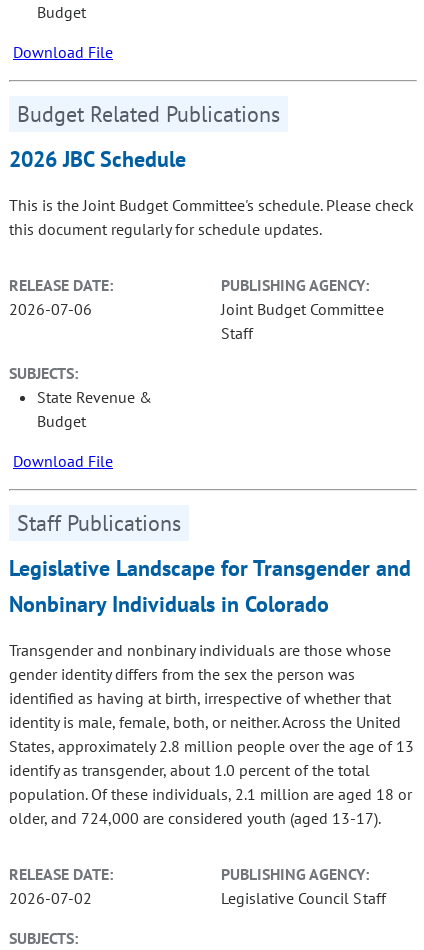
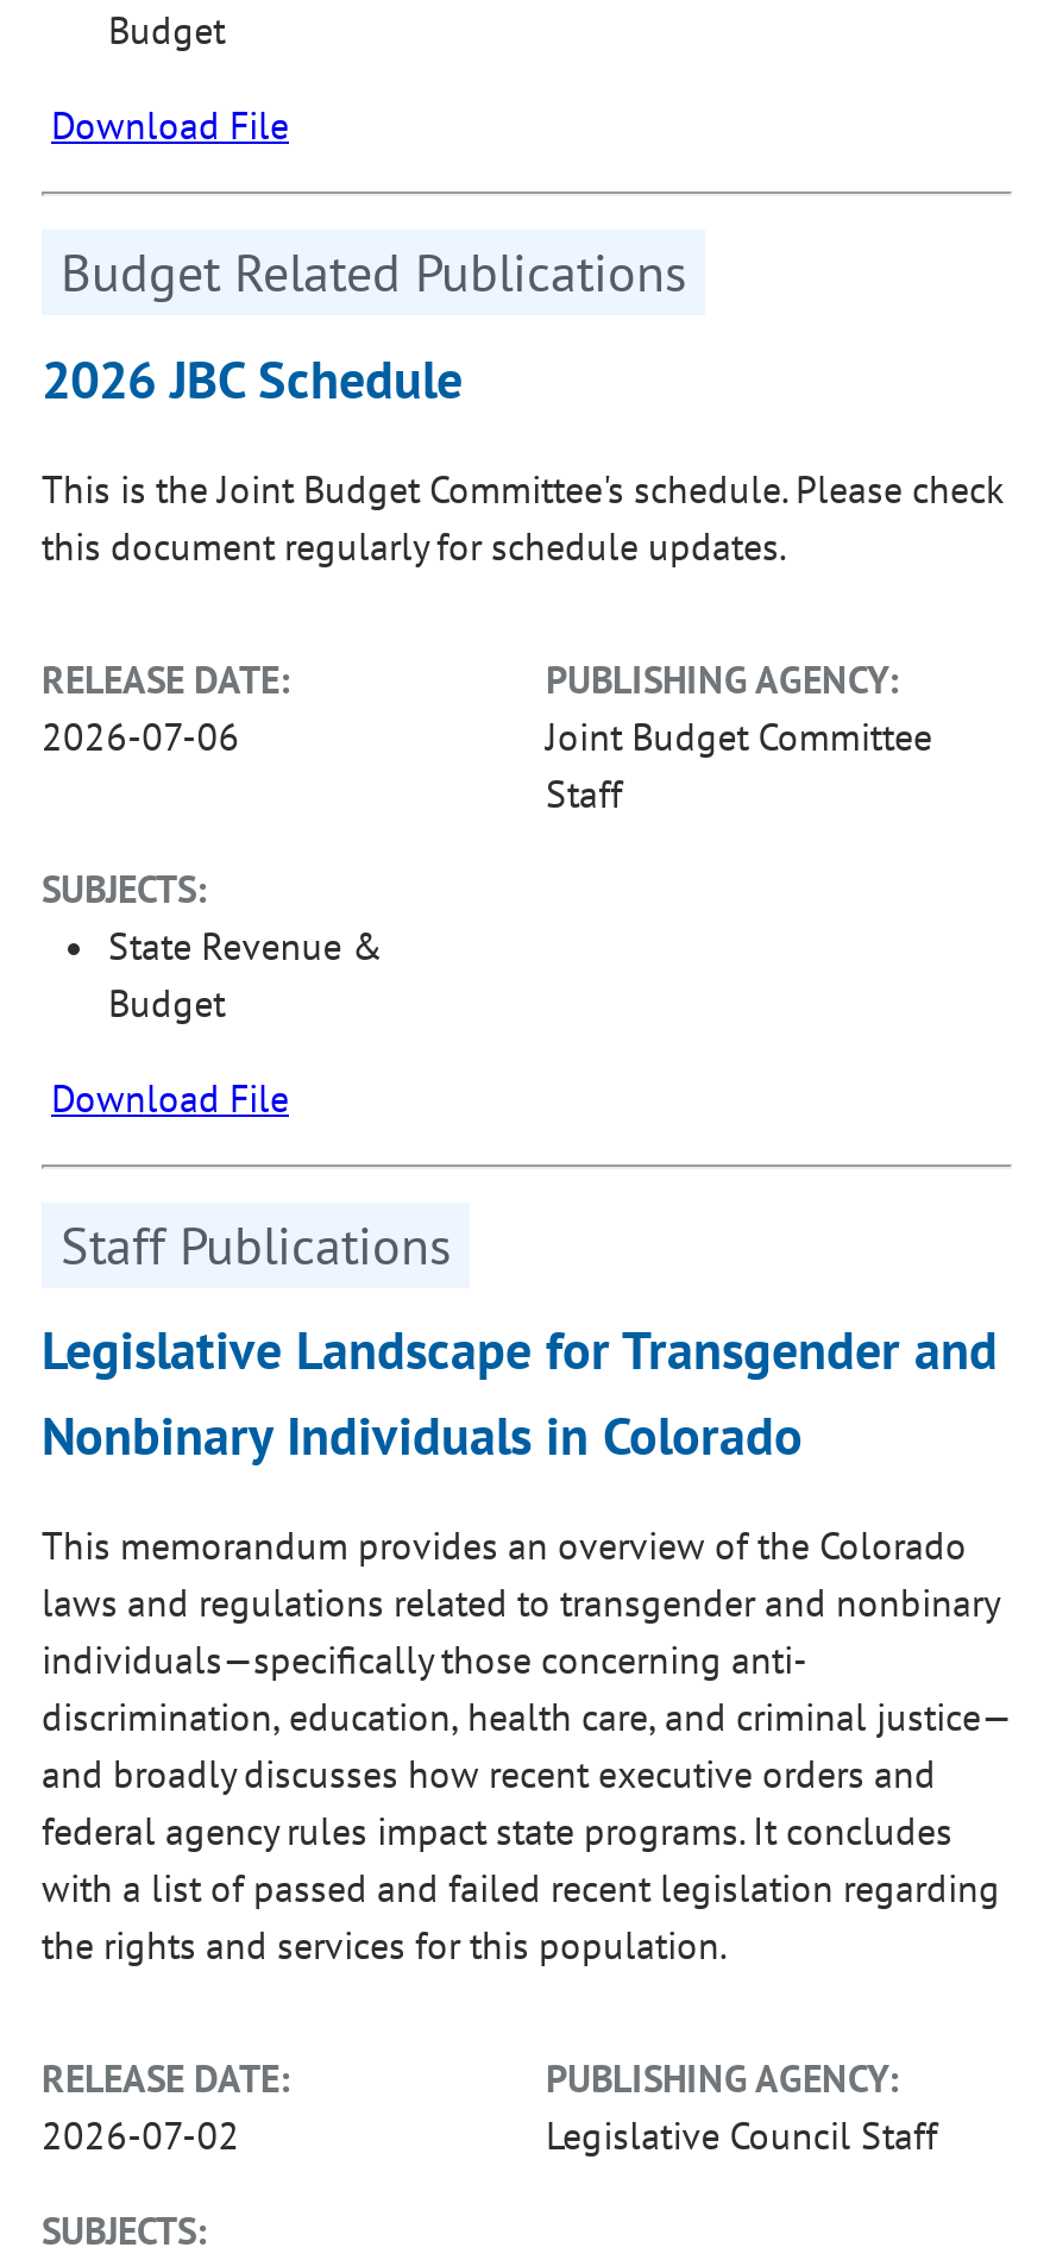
[9,640,414,828] Transgender and nonbinary individuals are those whose | gender identity differs from the sex the person was | identified as having at birth, irrespective of whether that | identity is male, female, both, or neither. Across the United | States, approximately 2.8 million people over the age of 13 | identify as transgender, about 1.0 percent of the total | population. Of these individuals, 2.1 million are aged 18 or | older, and 724,000 are considered youth (aged 13-17). -> [42,1522,1012,1969] This memorandum provides an overview of the Colorado | laws and regulations related to transgender and nonbinary | individuals—specifically those concerning anti- | discrimination, education, health care, and criminal justice— | and broadly discusses how recent executive orders and | federal agency rules impact state programs. It concludes | with a list of passed and failed recent legislation regarding | the rights and services for this population.

